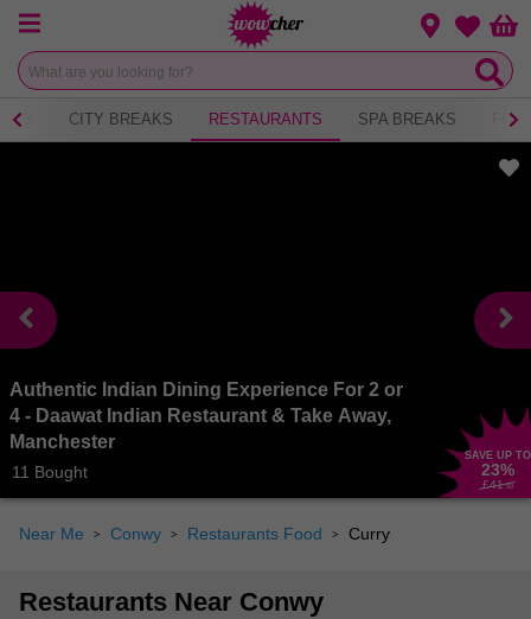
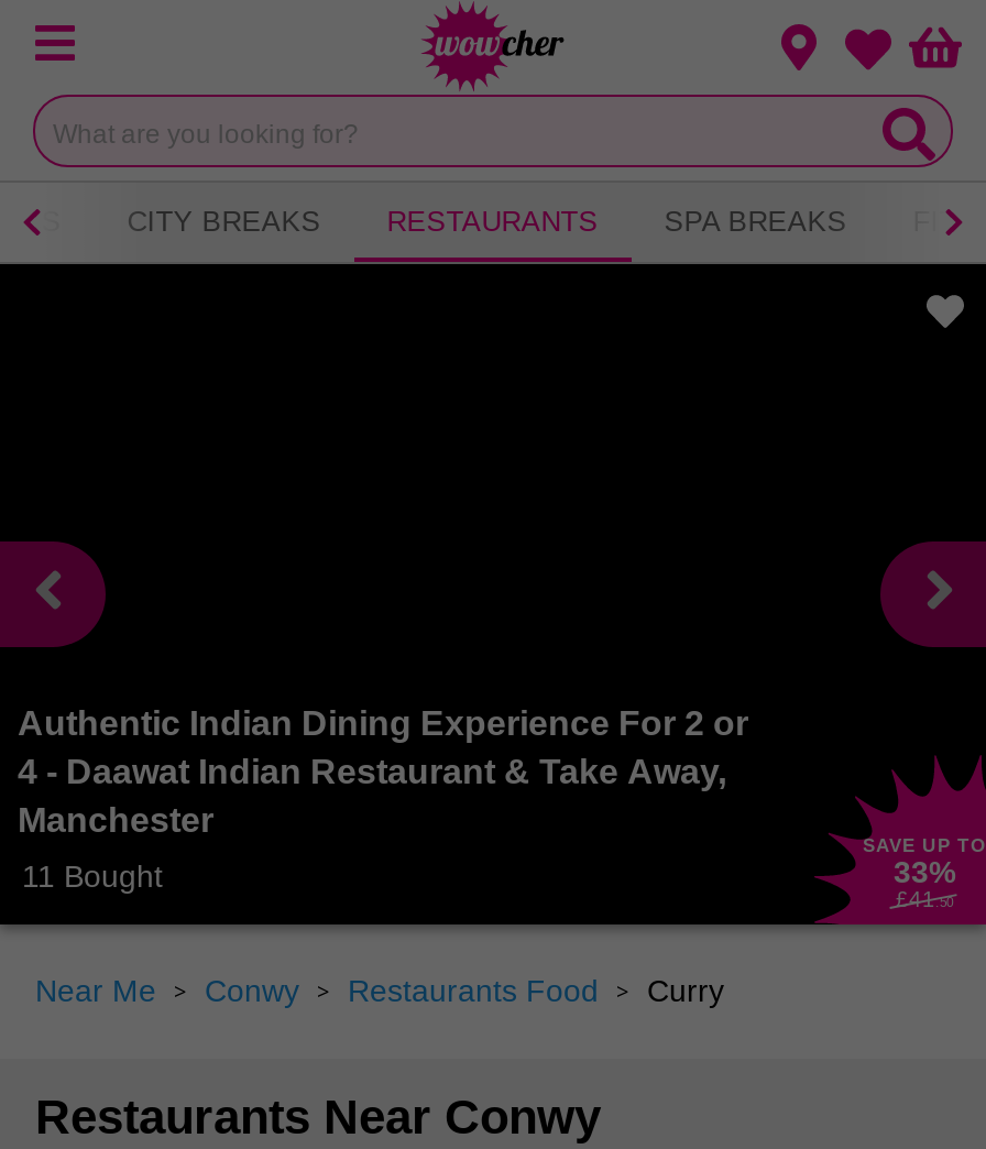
[481,460,514,479] 23% -> [894,853,955,889] 33%

